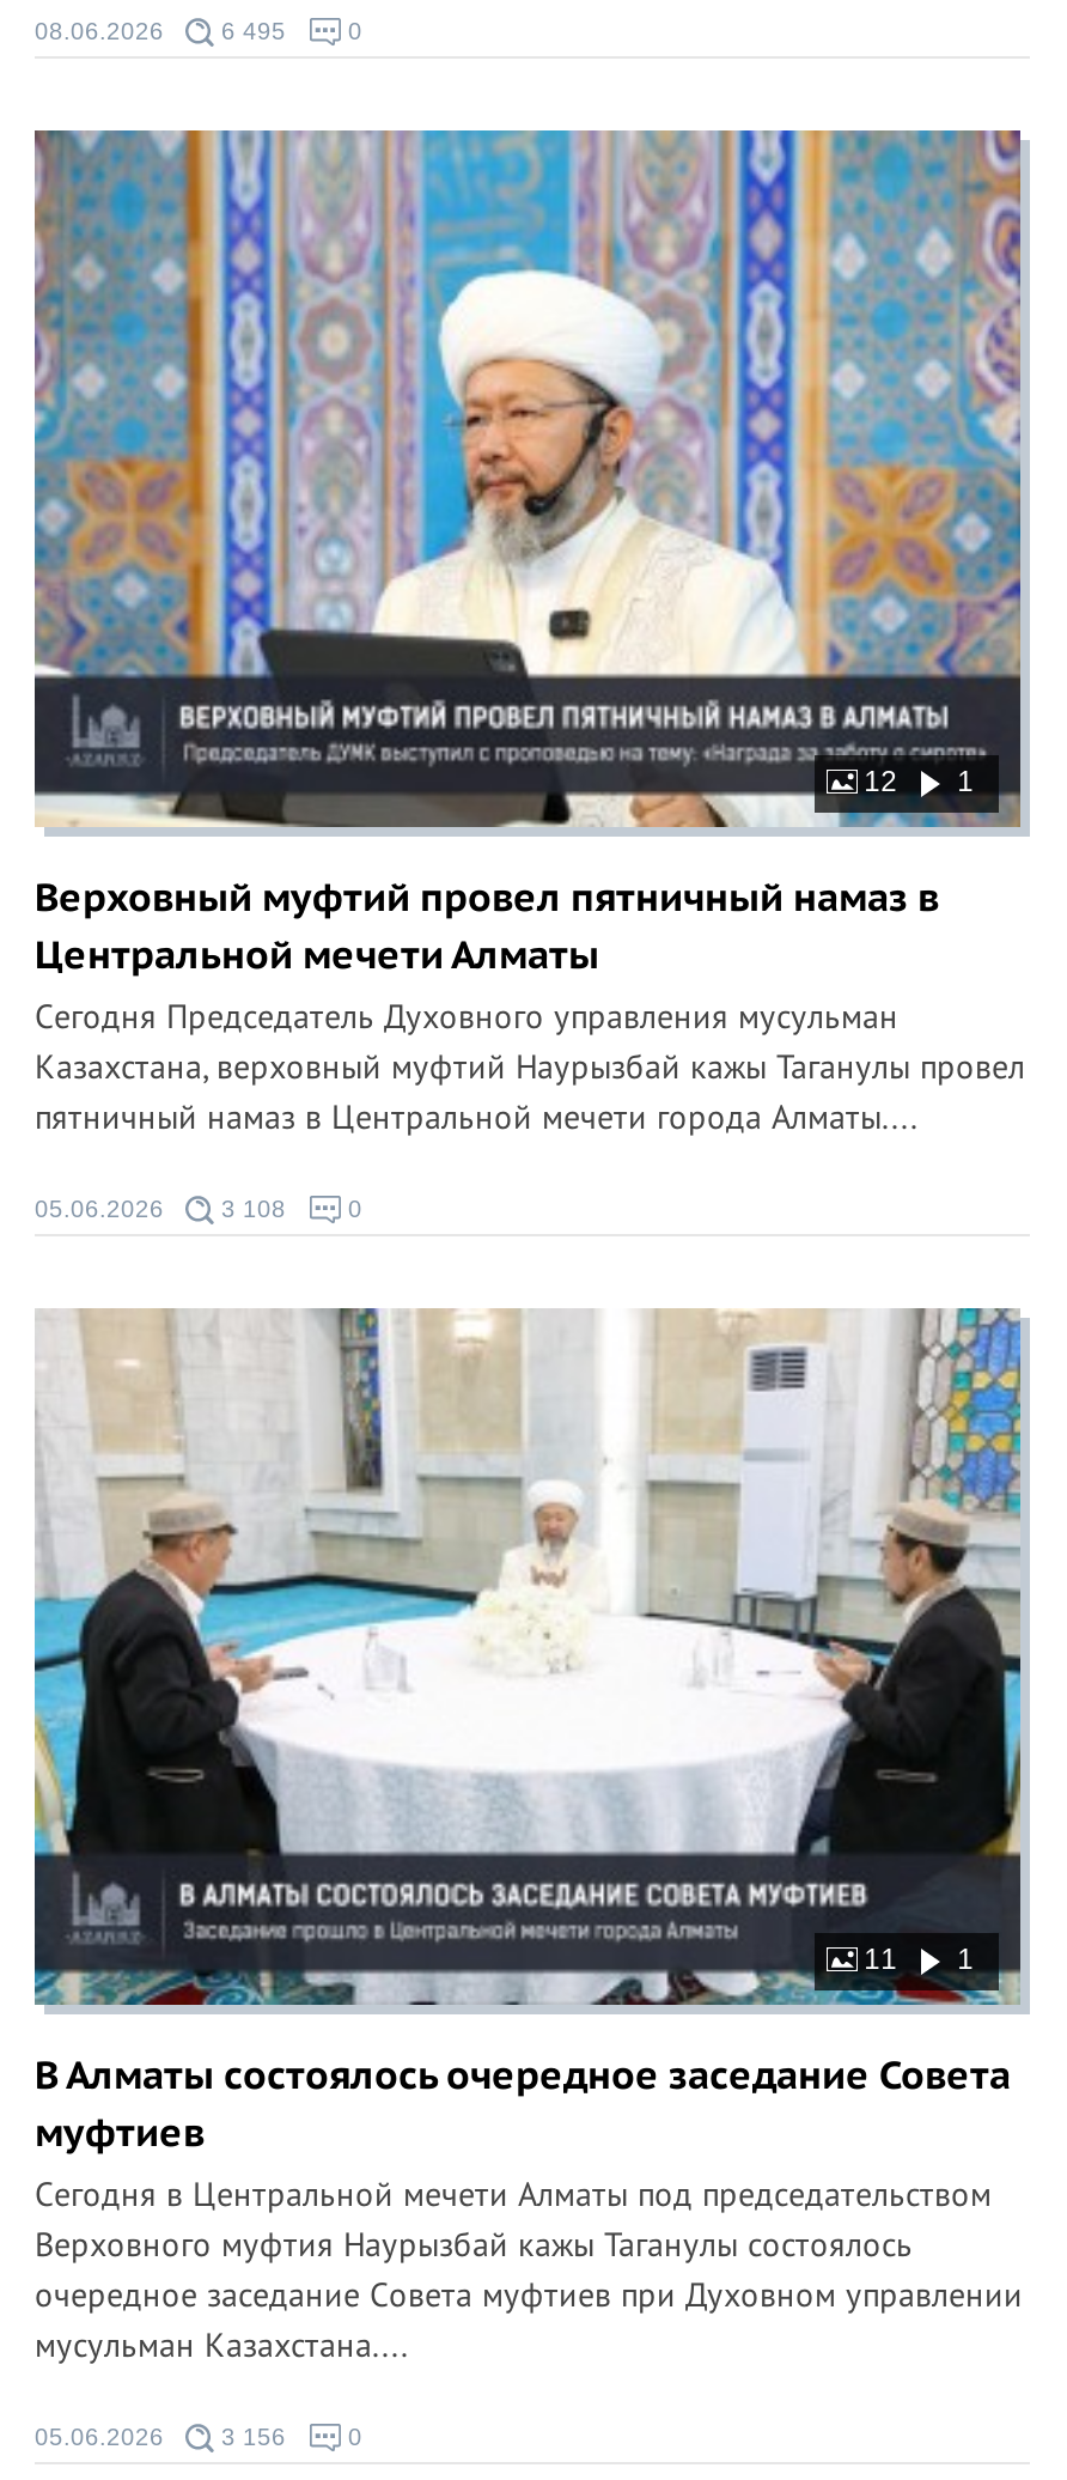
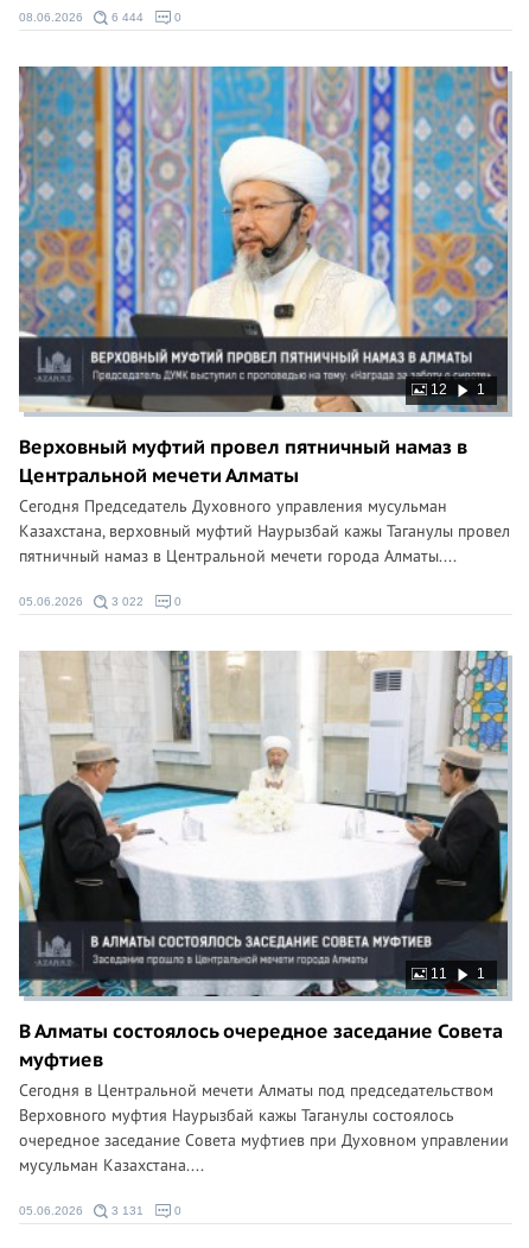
[35,19,286,45] 08.06.2026 6 495 -> [19,11,144,24] 08.06.2026 6 444
[35,1197,286,1223] 05.06.2026 3 108 -> [19,595,144,608] 05.06.2026 3 022
[35,2425,286,2451] 05.06.2026 3 156 -> [19,1205,144,1218] 05.06.2026 3 131

